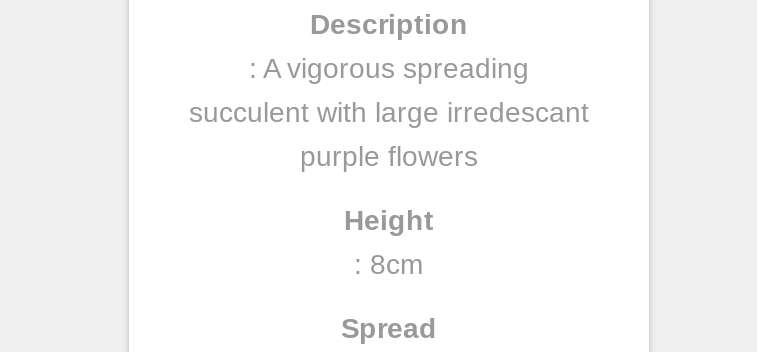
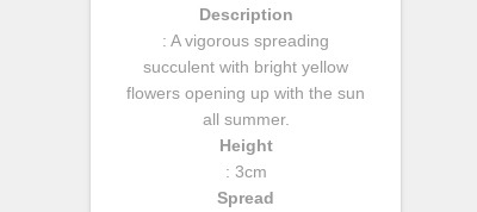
[189,96,589,172] succulent with large irredescant | purple flowers -> [126,57,365,129] succulent with bright yellow | flowers opening up with the sun | all summer.
[354,248,424,280] : 8cm -> [225,162,267,181] : 3cm

